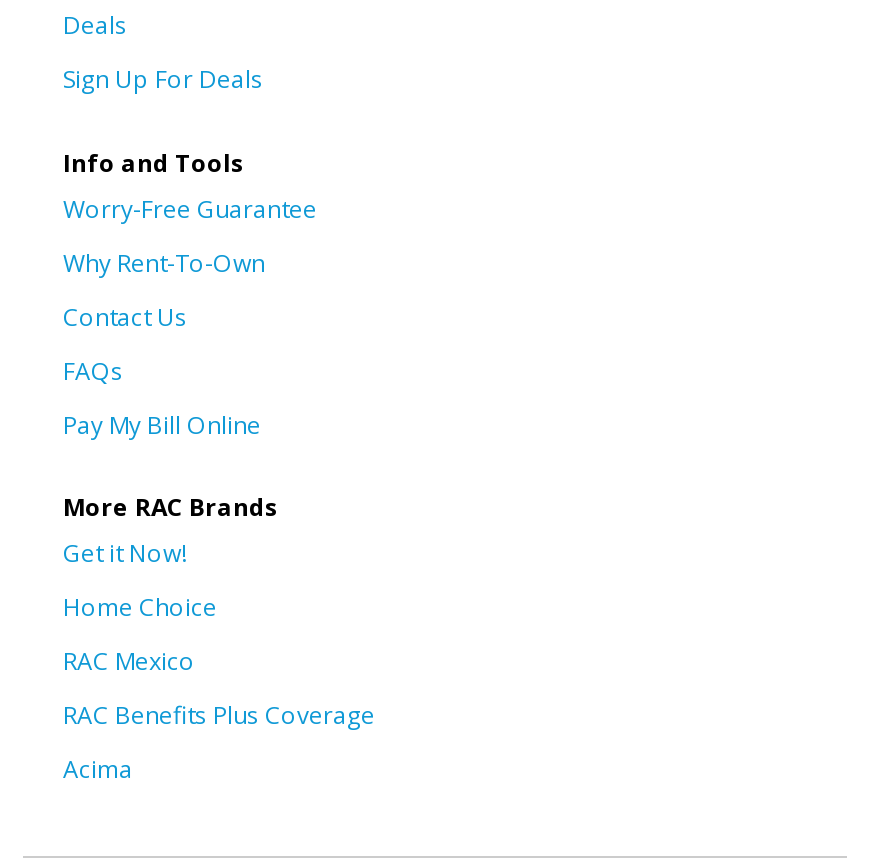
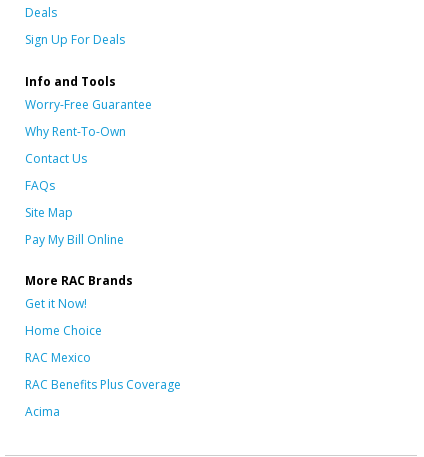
none -> [25,204,73,221] Site Map

